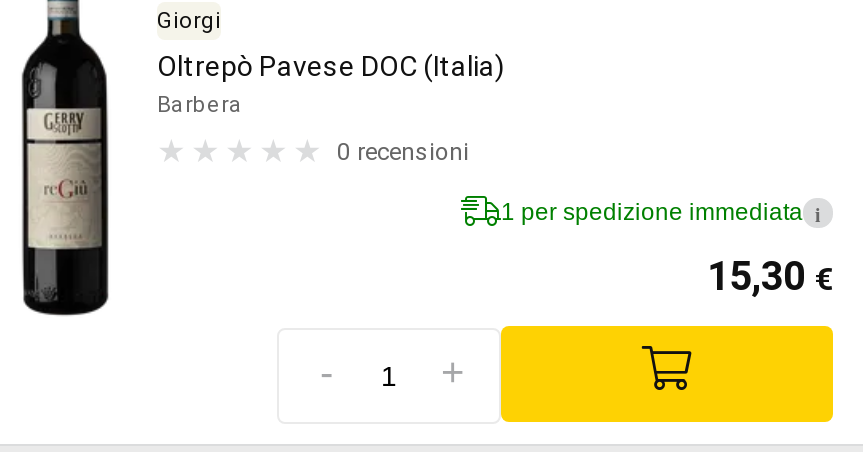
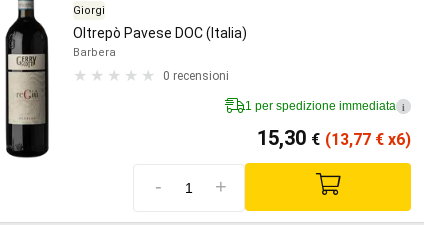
[707,252,833,300] 15,30 € -> [257,126,411,150] 15,30 € (13,77 €x6)

